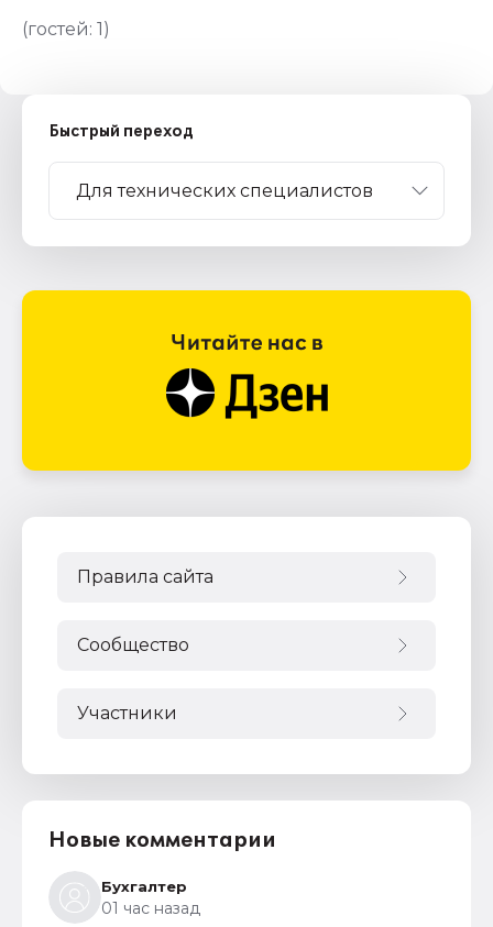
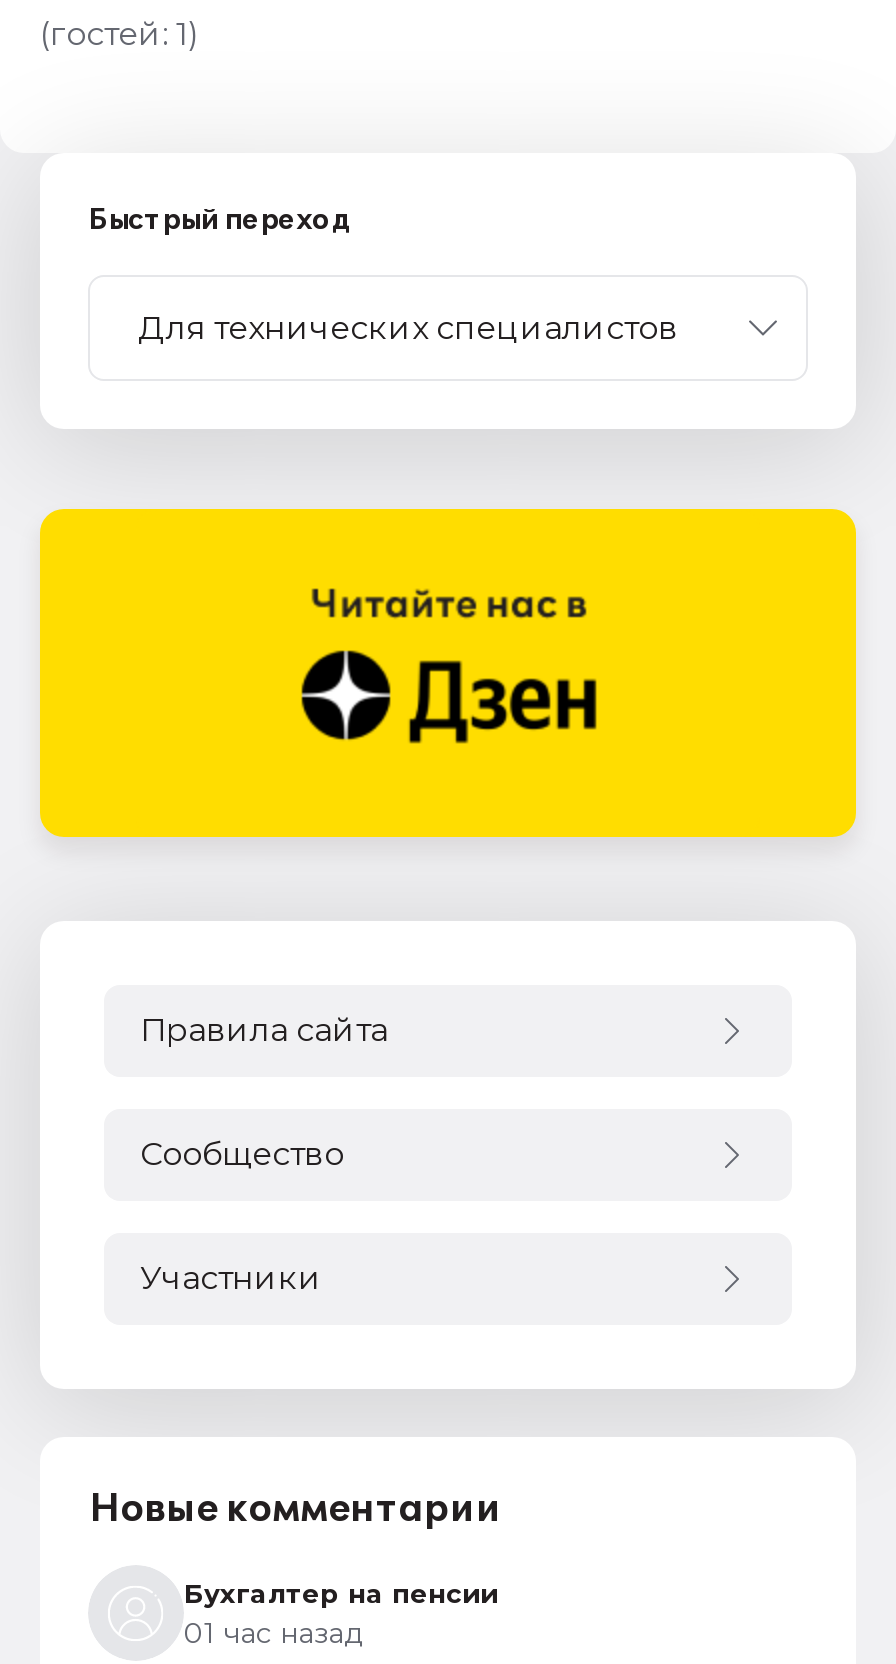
[101,878,187,895] Бухгалтер -> [184,1577,498,1609] Бухгалтер на пенсии

